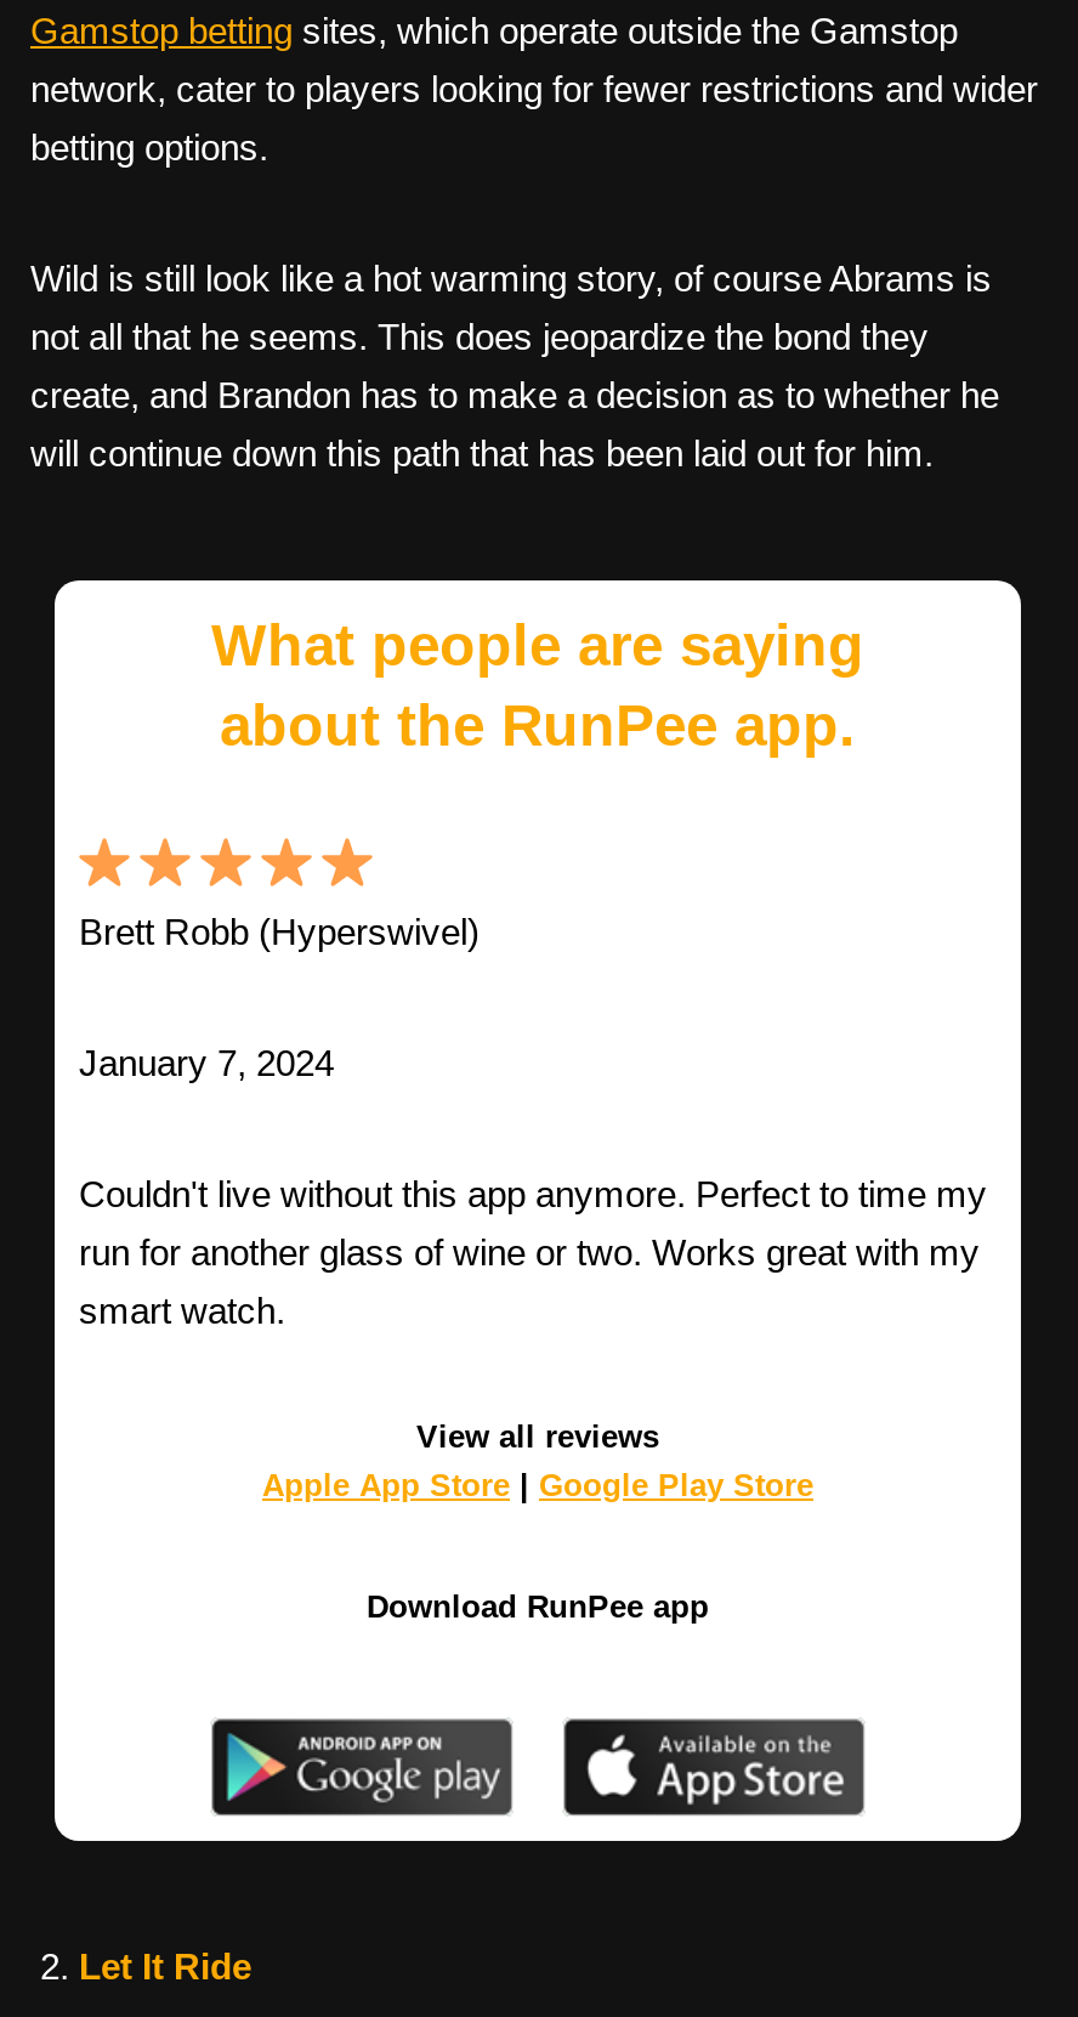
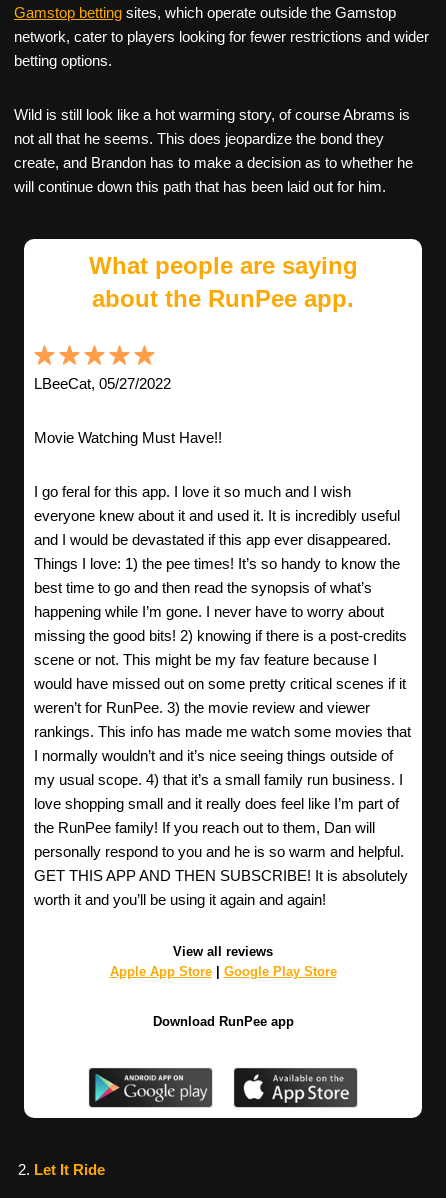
[79,911,480,952] Brett Robb (Hyperswivel) -> [34,375,171,392] LBeeCat, 05/27/2022
[79,1042,334,1083] January 7, 2024 -> [34,429,222,446] Movie Watching Must Have!!
[79,1173,987,1331] Couldn't live without this app anymore. Perfect to time my | run for another glass of wine or two. Works great with my | smart watch. -> [34,483,411,908] I go feral for this app. I love it so much and I wish | everyone knew about it and used it. It is incredibly useful | and I would be devastated if this app ever disappeared. | Things I love: 1) the pee times! It’s so handy to know the | best time to go and then read the synopsis of what’s | happening while I’m gone. I never have to worry about | missing the good bits! 2) knowing if there is a post-credits | scene or not. This might be my fav feature because I | would have missed out on some pretty critical scenes if it | weren’t for RunPee. 3) the movie review and viewer | rankings. This info has made me watch some movies that | I normally wouldn’t and it’s nice seeing things outside of | my usual scope. 4) that it’s a small family run business. I | love shopping small and it really does feel like I’m part of | the RunPee family! If you reach out to them, Dan will | personally respond to you and he is so warm and helpful. | GET THIS APP AND THEN SUBSCRIBE! It is absolutely | worth it and you’ll be using it again and again!

